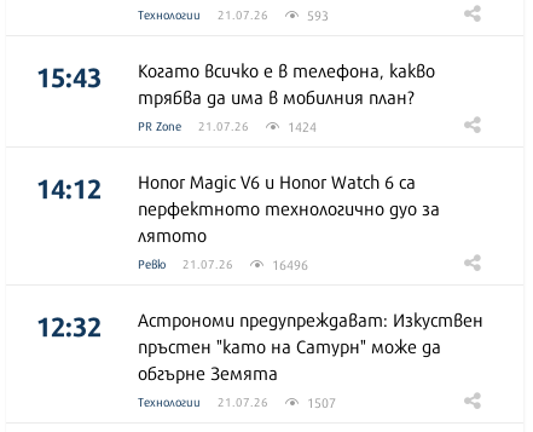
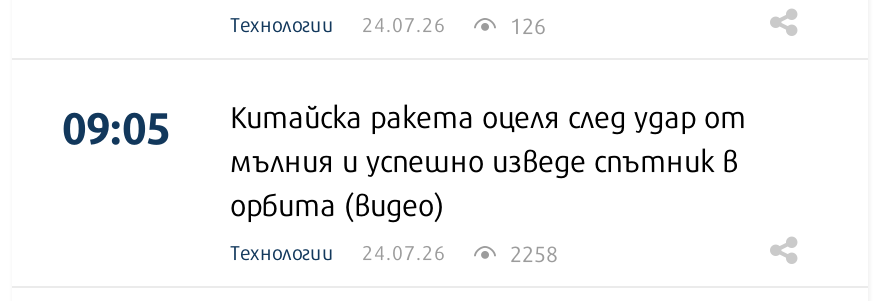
[36,4,483,384] 21.07.26 | 593 | 15:43 | Когато всичко е в телефона, какво | трябва да има в мобилния план? | PR Zone | 21.07.26 | 1424 | 14:12 | Honor Magic V6 и Honor Watch 6 са | перфектното технологично дуо за | лятото | Ревю | 21.07.26 | 16496 | 12:32 | Астрономи предупреждават: Изкуствен | пръстен "като на Сатурн" може да | обгърне Земята -> [62,7,746,223] 24.07.26 | 126 | 09:05 | Китайска ракета оцеля след удар от | мълния и успешно изведе спътник в | орбита (видео)
[218,392,336,411] 21.07.26 | 1507 -> [362,235,558,267] 24.07.26 | 2258

